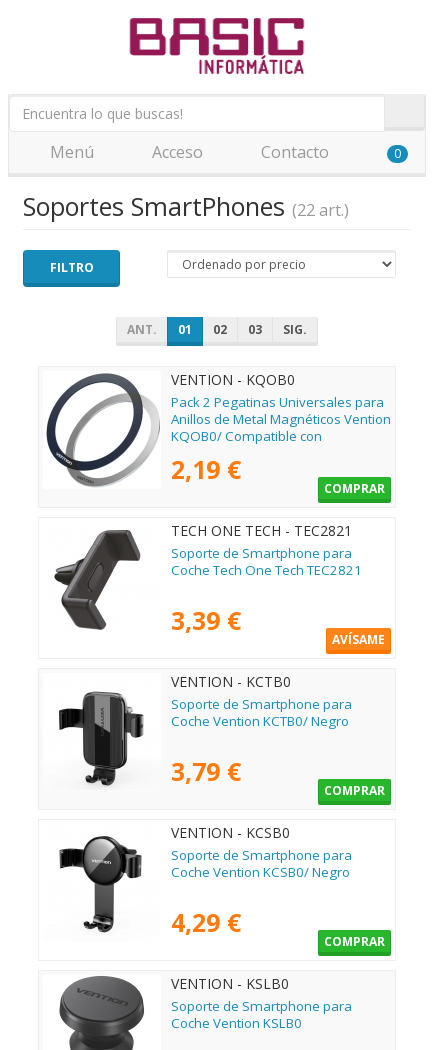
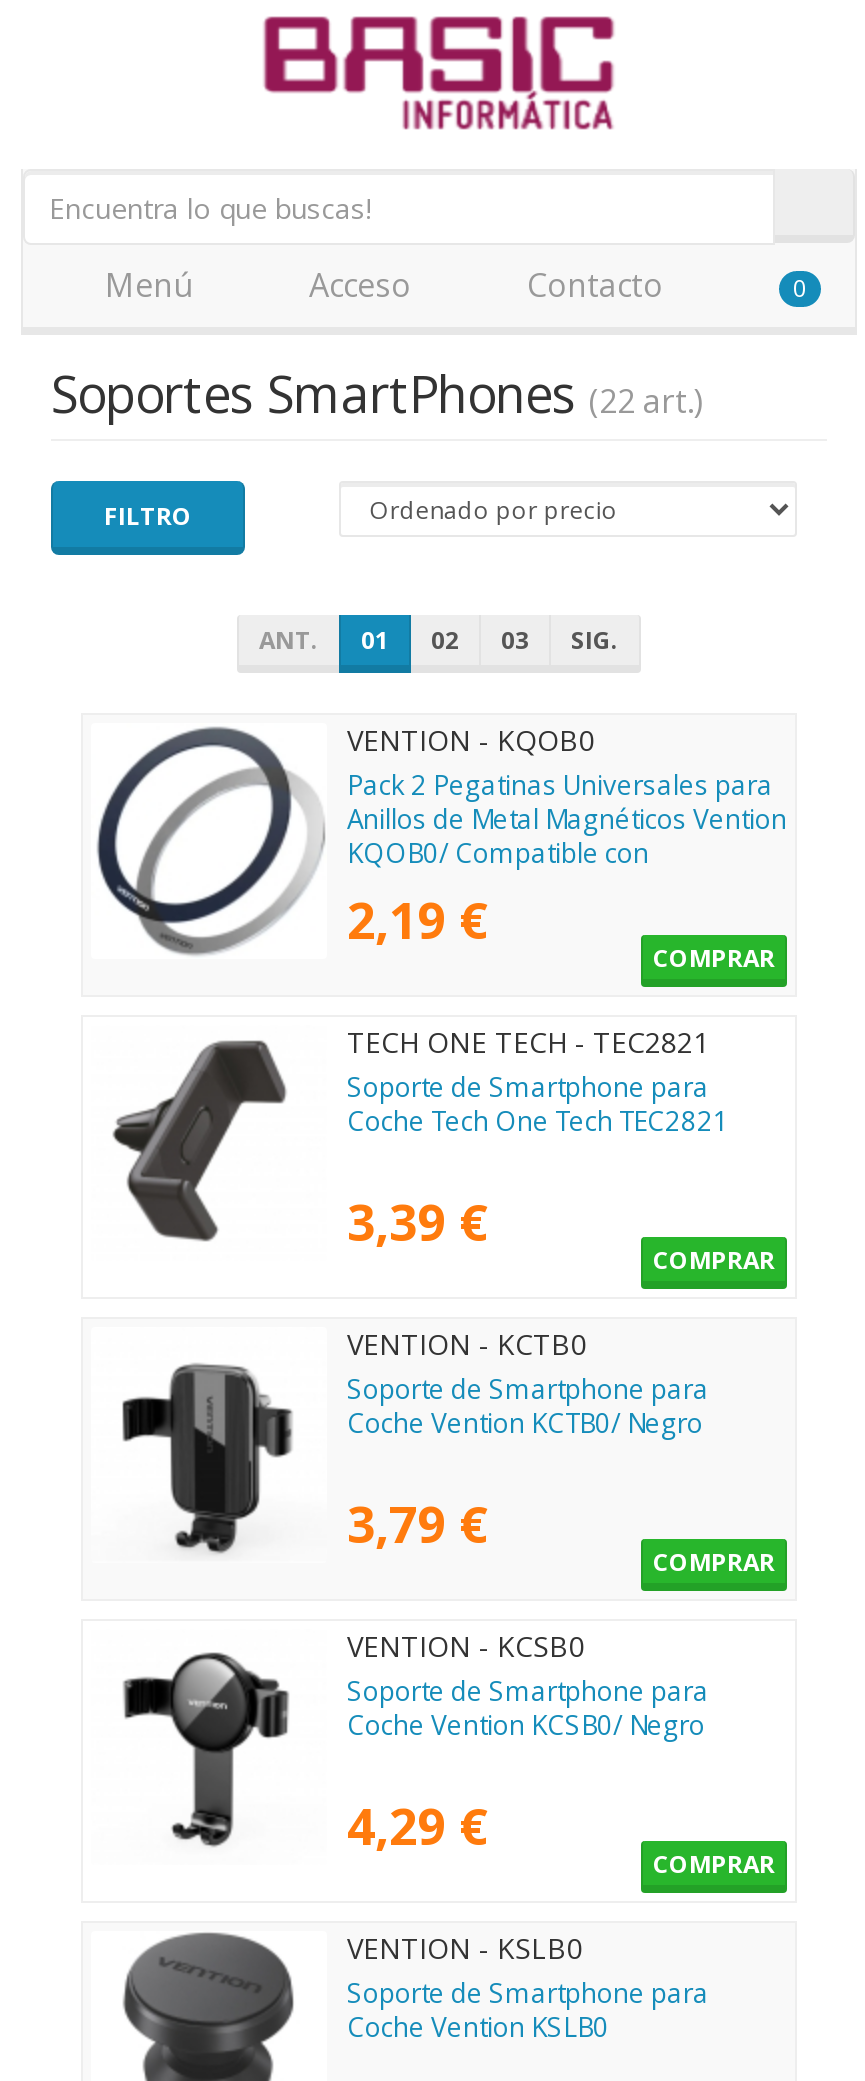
[332,631,385,648] AVÍSAME -> [653,1243,775,1277] COMPRAR

